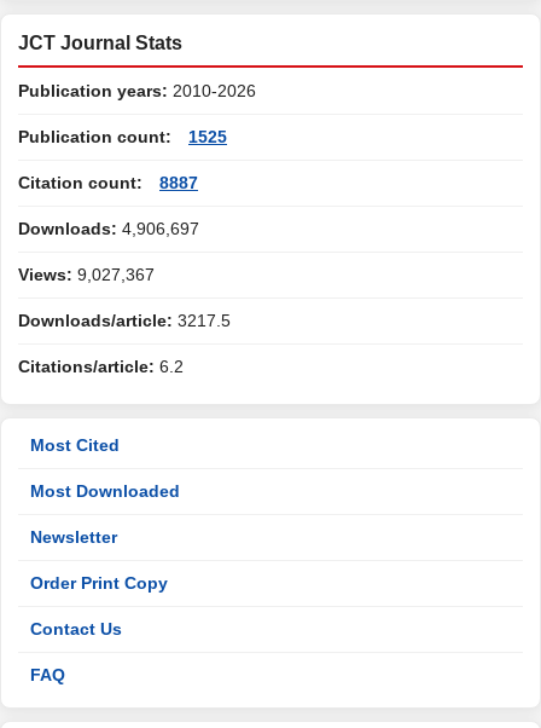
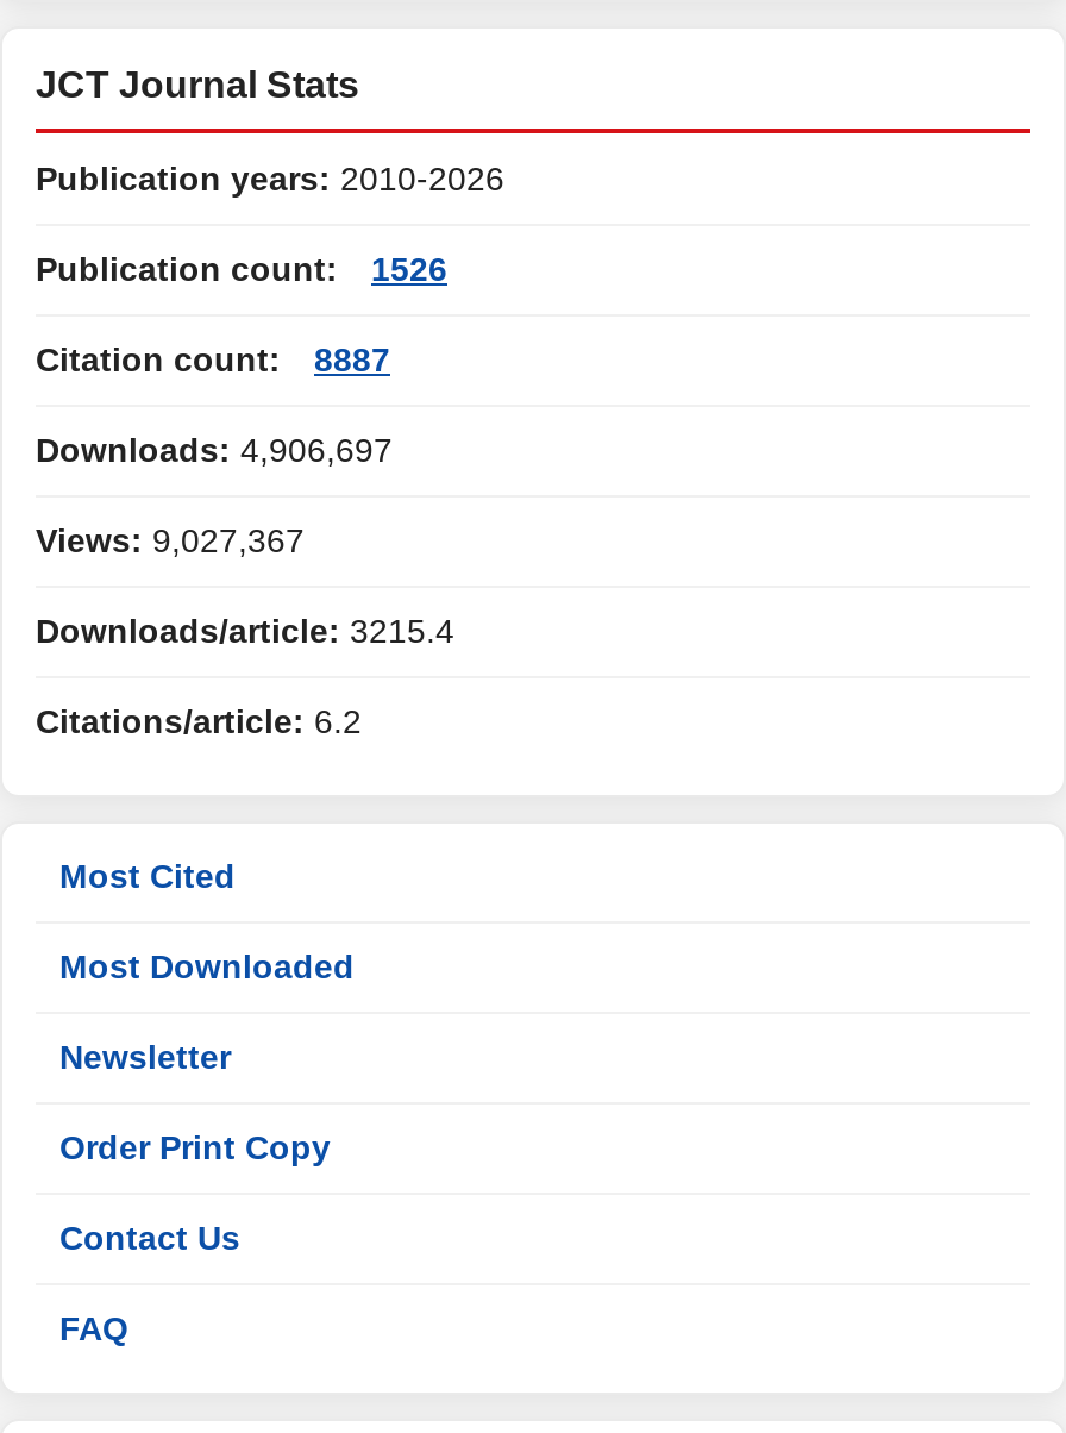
[18,127,227,146] Publication count: 1525 -> [36,250,447,288] Publication count: 1526
[18,311,231,330] Downloads/article: 3217.5 -> [36,612,454,650] Downloads/article: 3215.4

